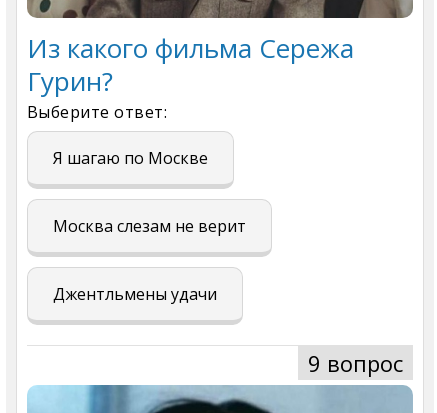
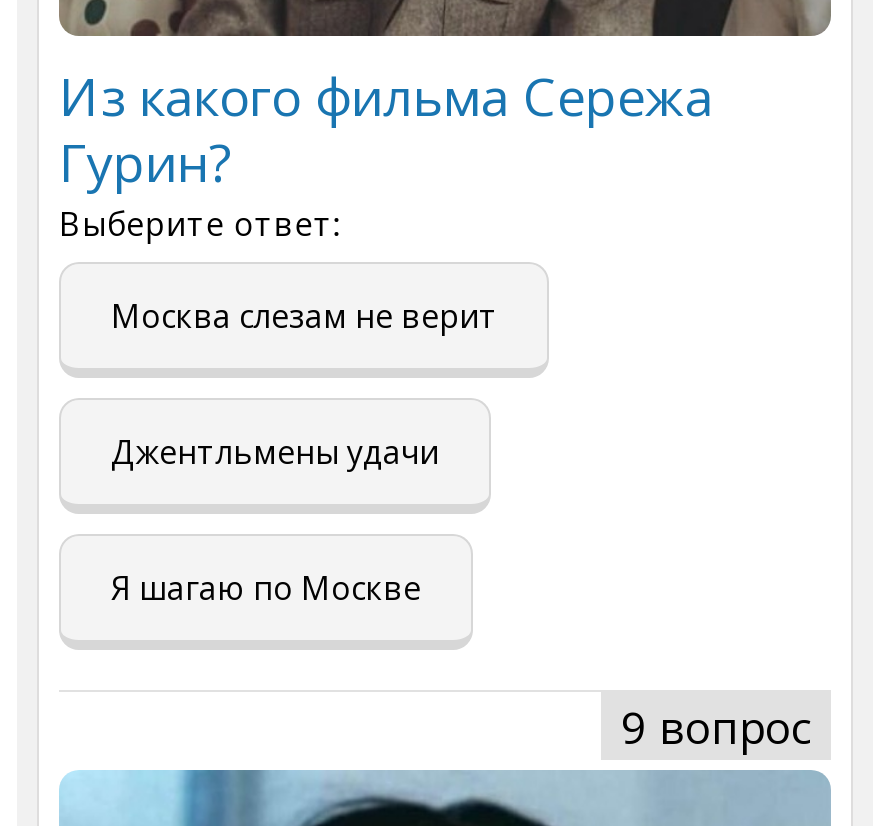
moved [53,147,208,169] -> [111,567,421,611]: Я шагаю по Москве
moved [53,215,246,305] -> [111,295,497,475]: Москва слезам не верит | Джентльмены удачи

